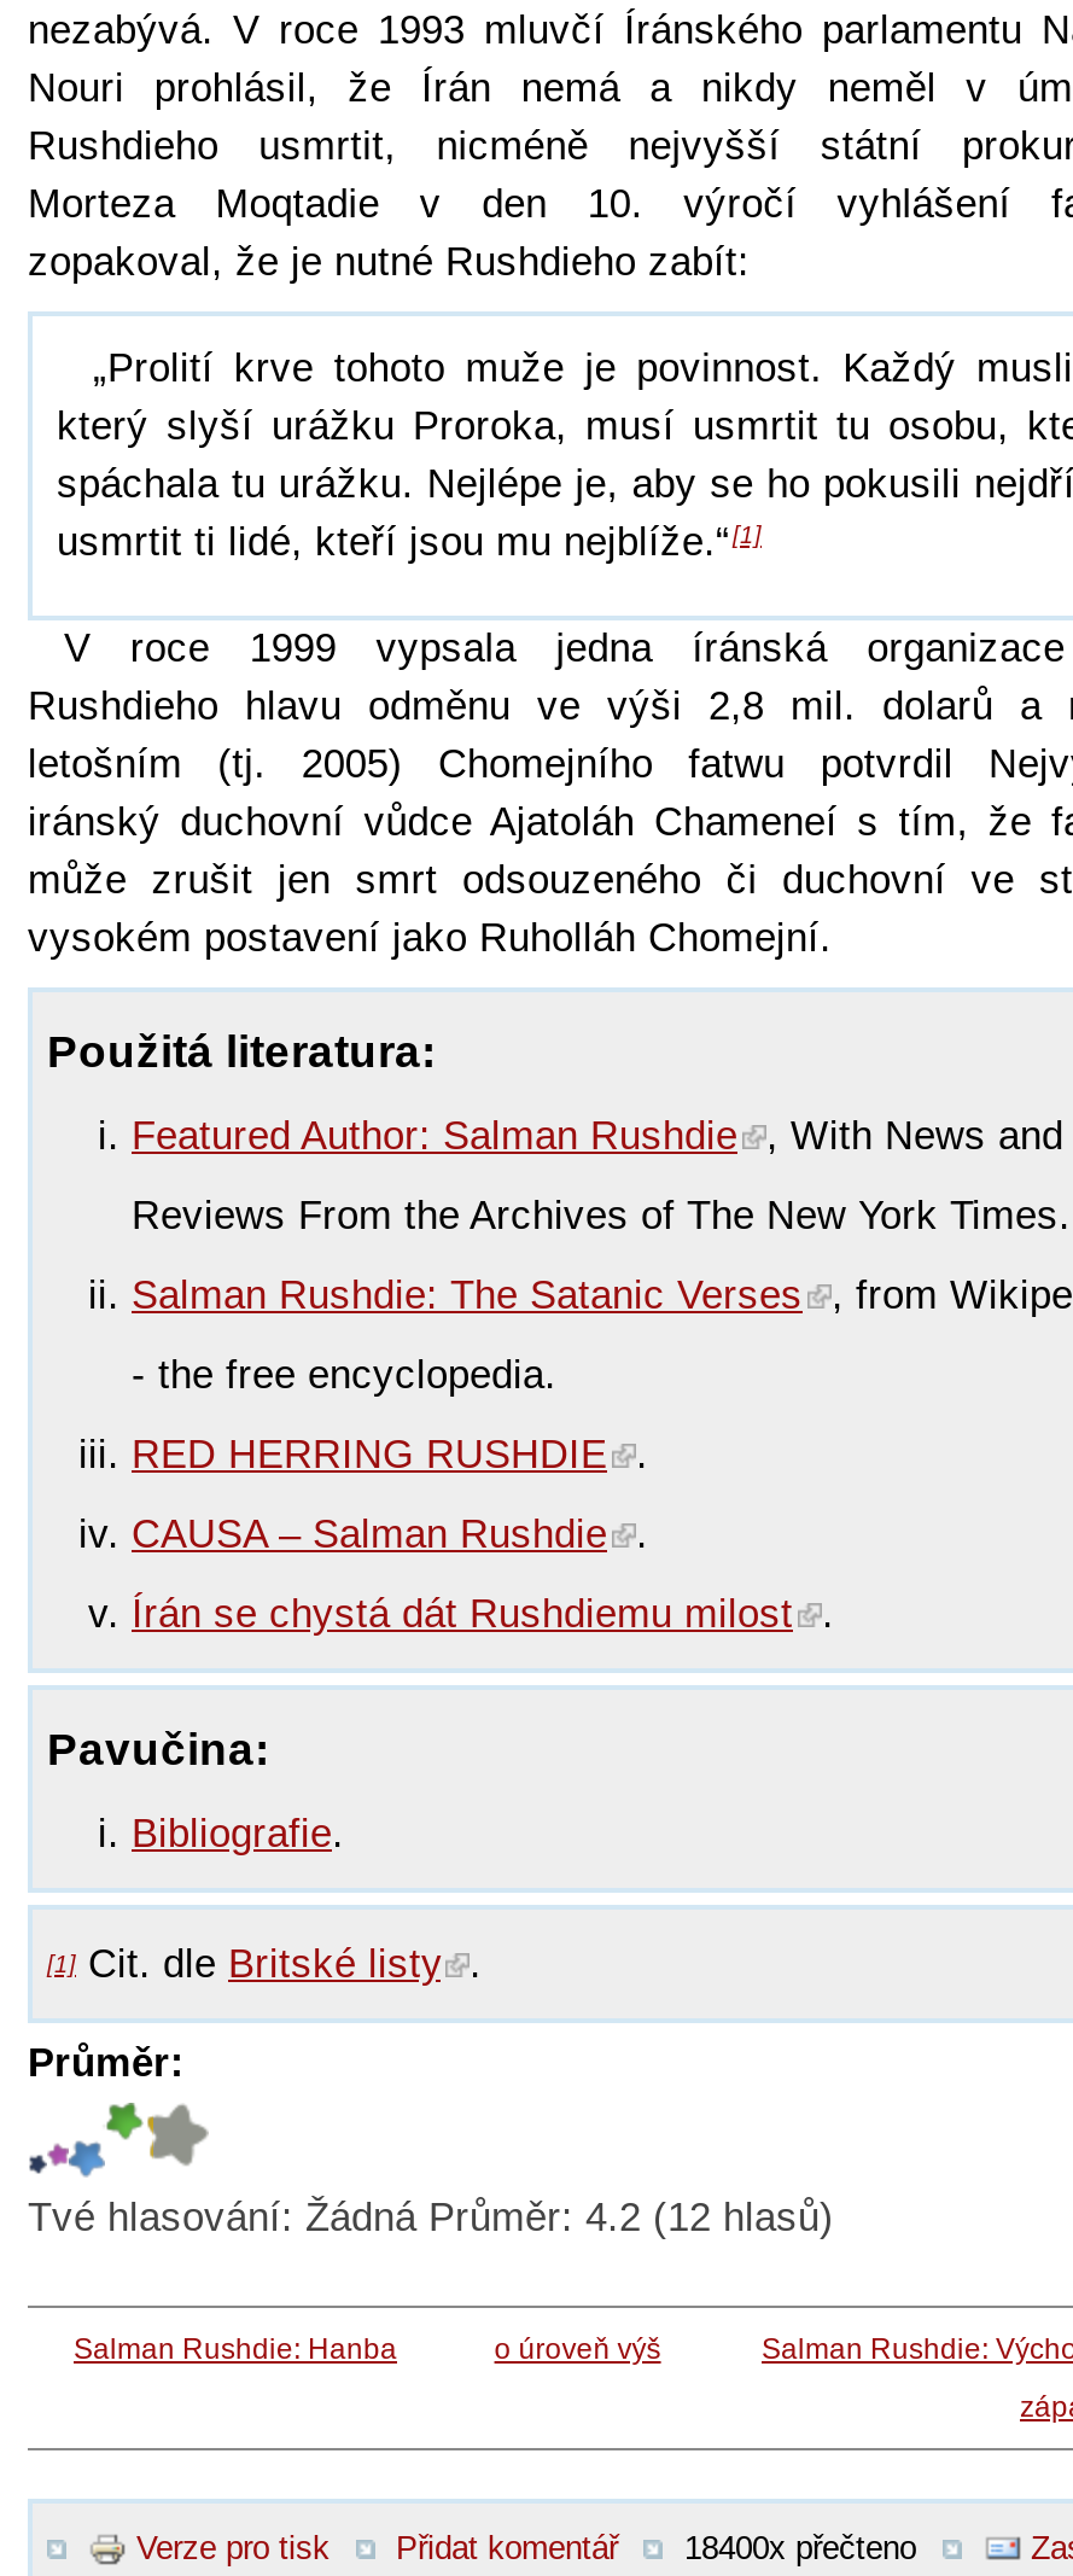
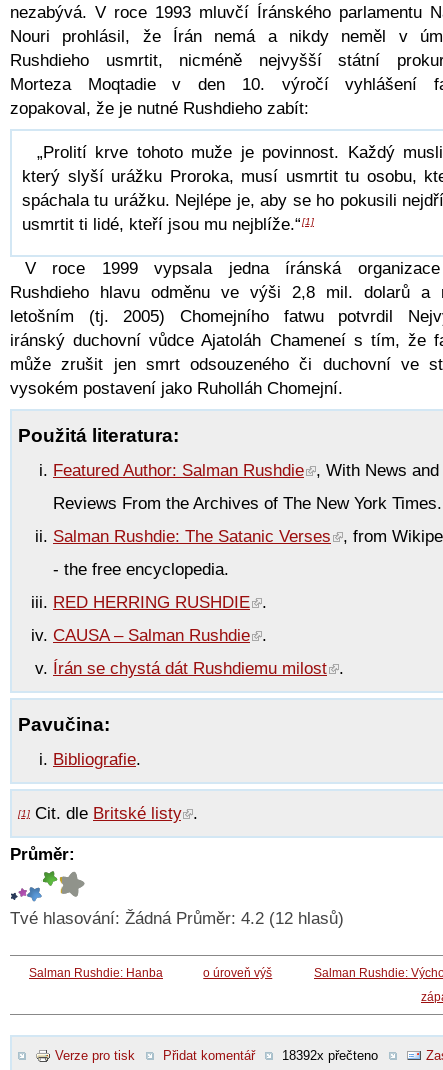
[136,2529,916,2565] Verze pro tisk Přidat komentář 18400x přečteno -> [55,1047,378,1062] Verze pro tisk Přidat komentář 18392x přečteno

